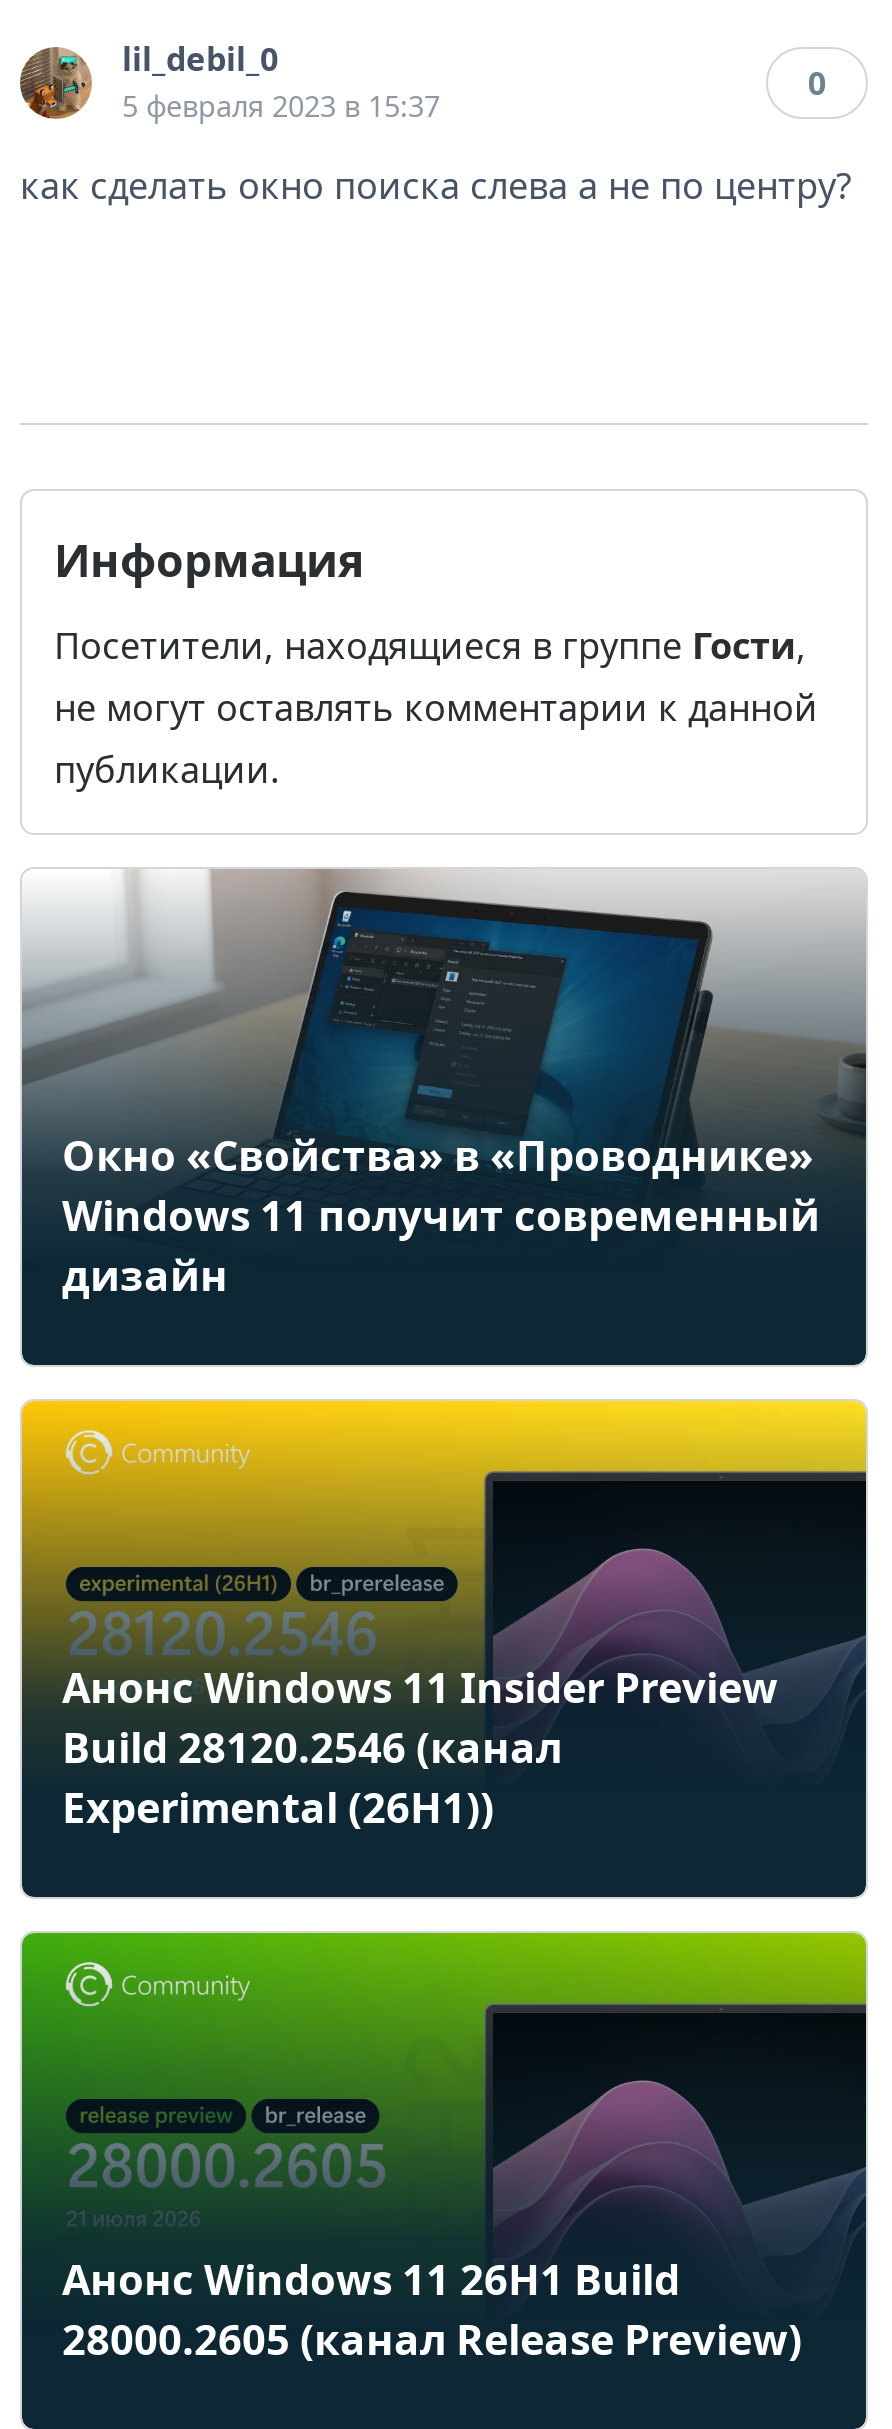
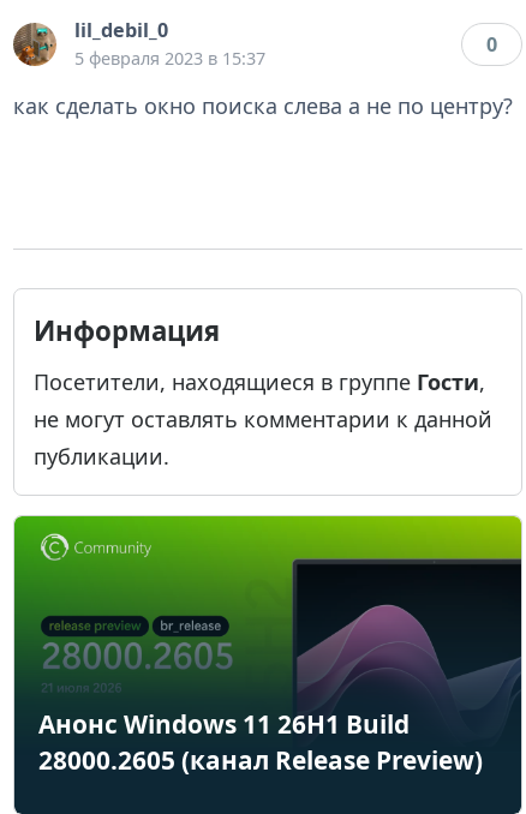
[20,867,868,1303] [image] | Окно «Свойства» в «Проводнике» | Windows 11 получит современный | дизайн -> none
[20,1399,868,1899] [image] | Анонс Windows 11 Insider Preview | Build 28120.2546 (канал | Experimental (26H1)) -> none

